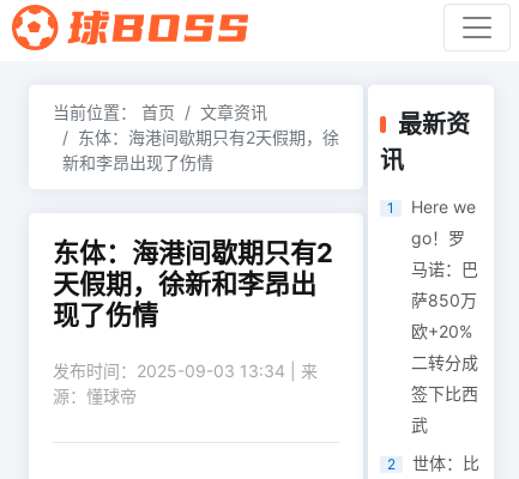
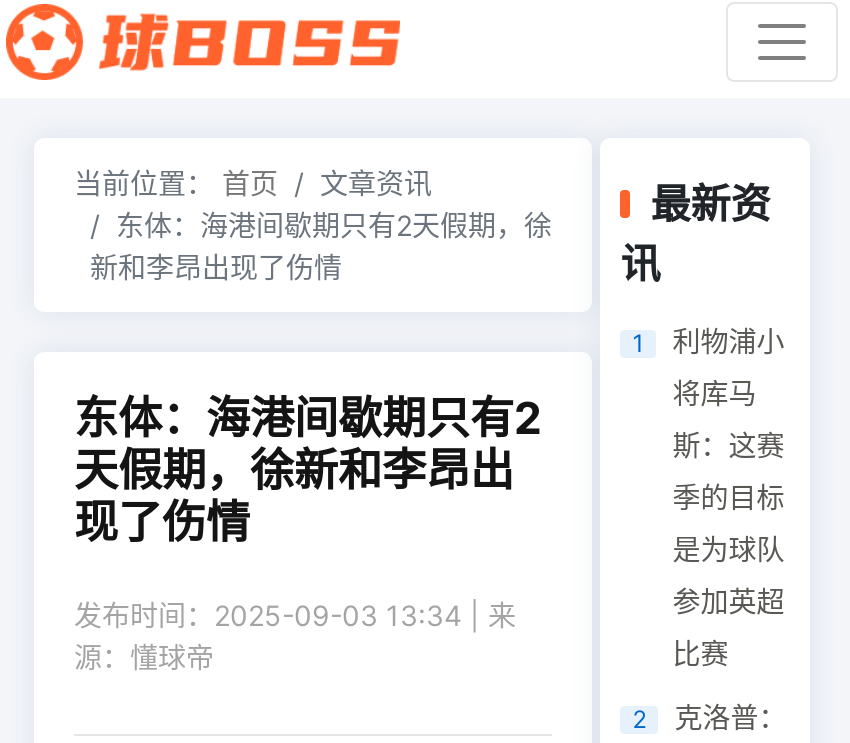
[411,196,478,435] Here we | go！罗 | 马诺：巴 | 萨850万 | 欧+20% | 二转分成 | 签下比西 | 武 -> [672,324,784,670] 利物浦小 | 将库马 | 斯：这赛 | 季的目标 | 是为球队 | 参加英超 | 比赛
[413,453,480,473] 世体：比 -> [674,700,786,734] 克洛普：

